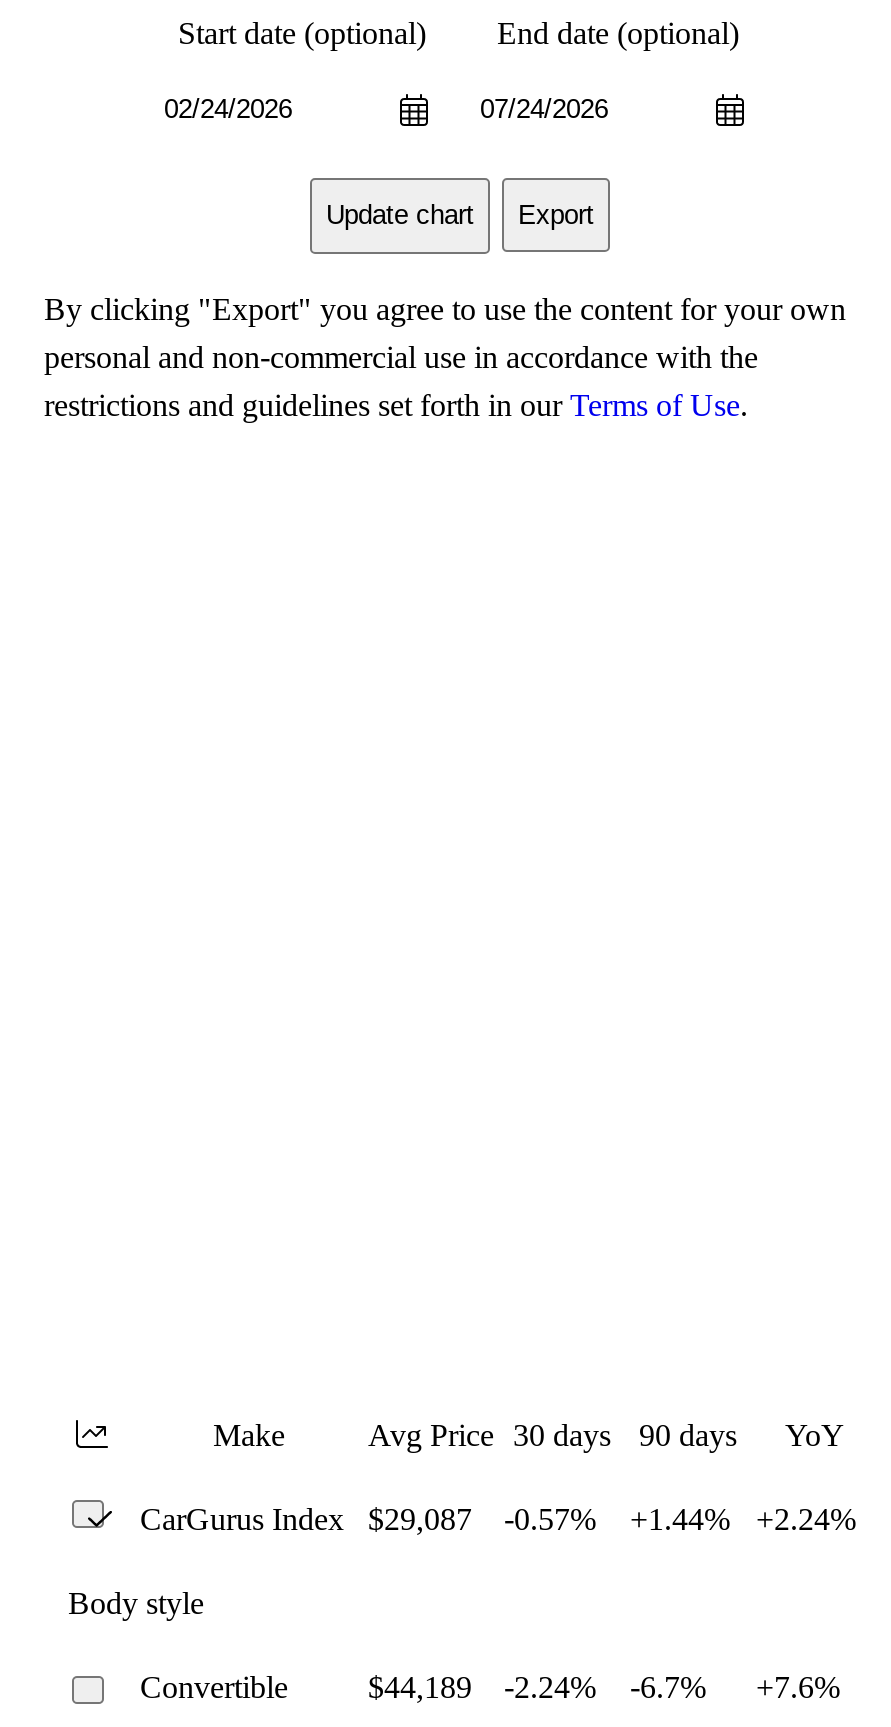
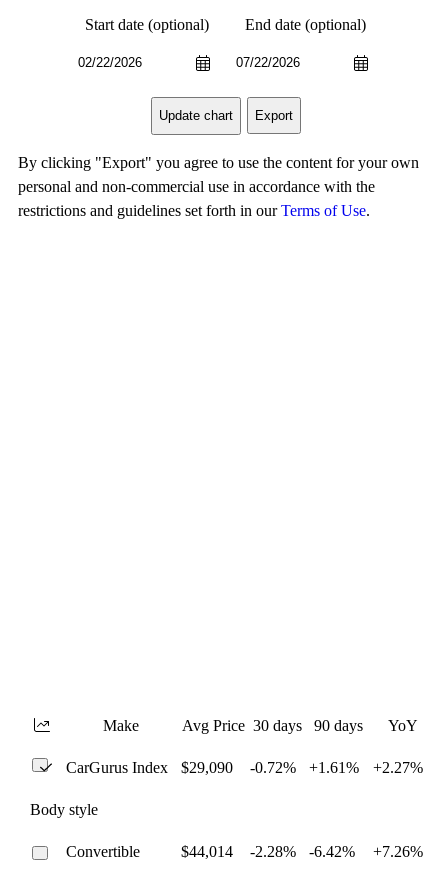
[368,1501,472,1535] $29,087 -> [181,759,233,776] $29,090
[504,1501,596,1535] -0.57% -> [250,759,296,776] -0.72%
[630,1501,730,1535] +1.44% -> [309,759,359,776] +1.61%
[756,1501,856,1535] +2.24% -> [373,759,423,776] +2.27%
[368,1669,472,1703] $44,189 -> [181,843,233,860] $44,014
[504,1669,596,1703] -2.24% -> [250,843,296,860] -2.28%
[630,1669,706,1703] -6.7% -> [309,843,355,860] -6.42%
[756,1669,840,1703] +7.6% -> [373,843,423,860] +7.26%

